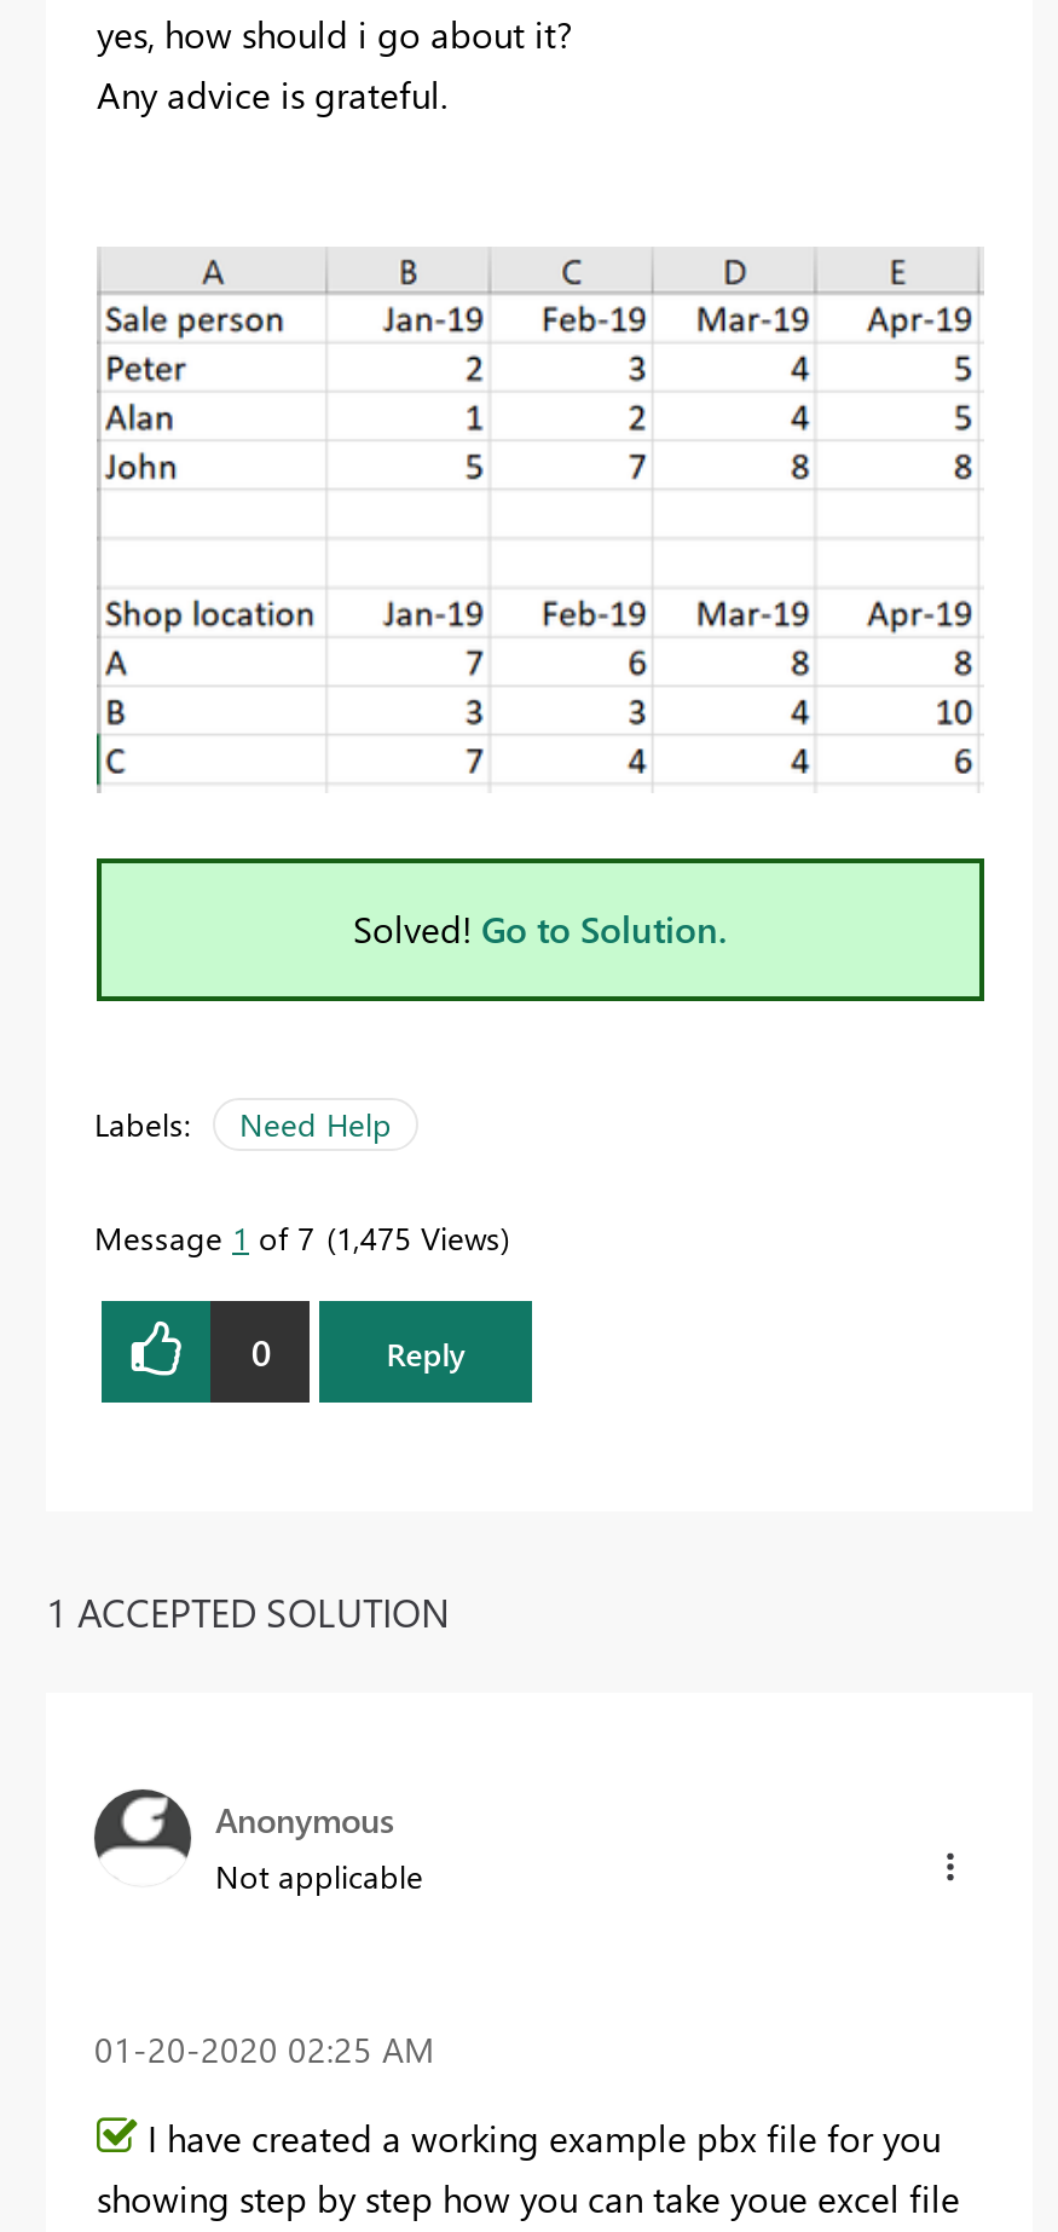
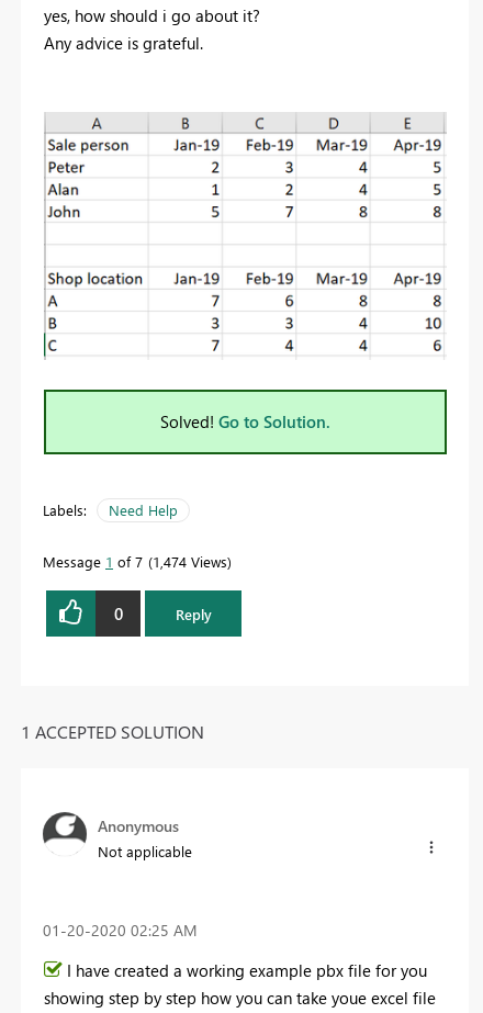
[94,1217,501,1258] Message 1 of 7 1,475 Views -> [43,552,227,571] Message 1 of 7 1,474 Views

